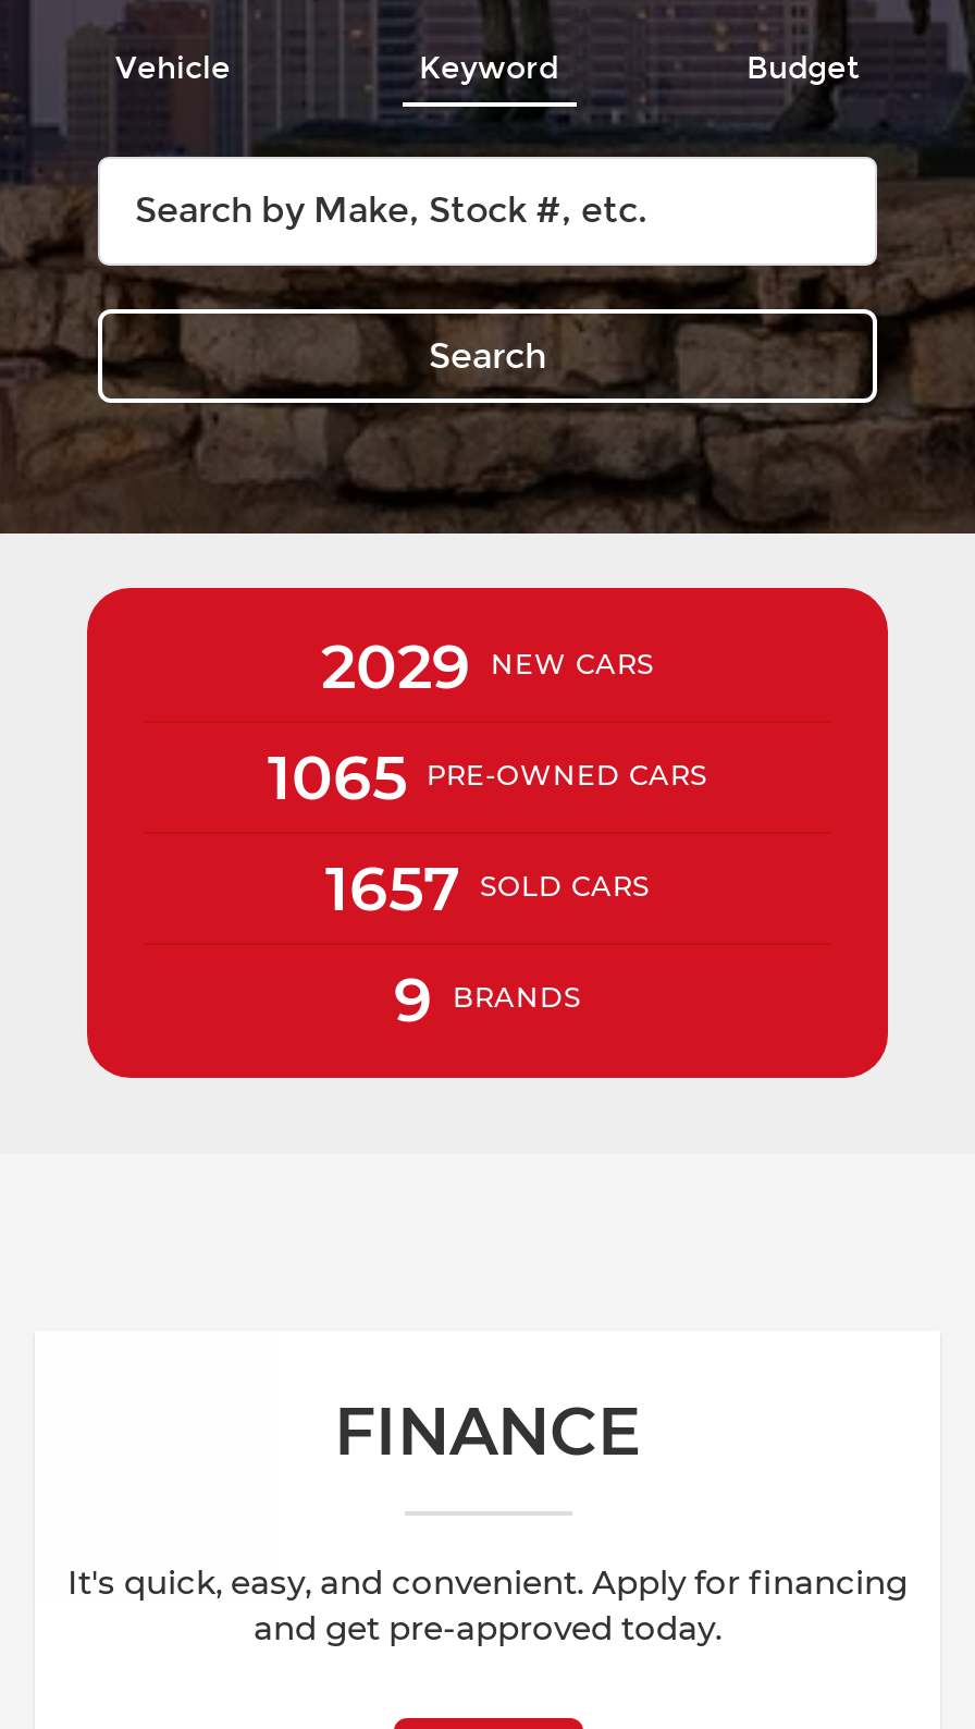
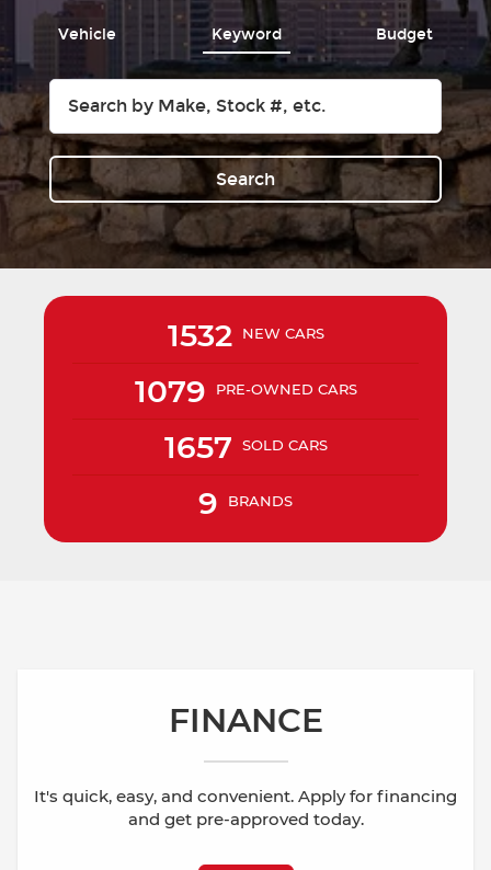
[321,630,654,704] 2029 NEW CARS -> [167,317,324,354] 1532 NEW CARS
[268,741,707,815] 1065 PRE-OWNED CARS -> [134,373,357,410] 1079 PRE-OWNED CARS

